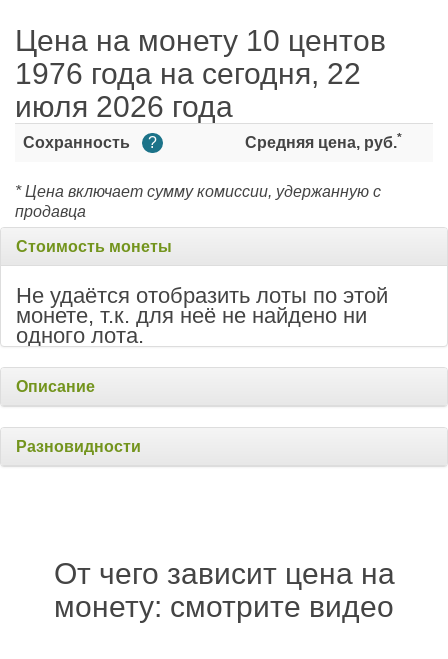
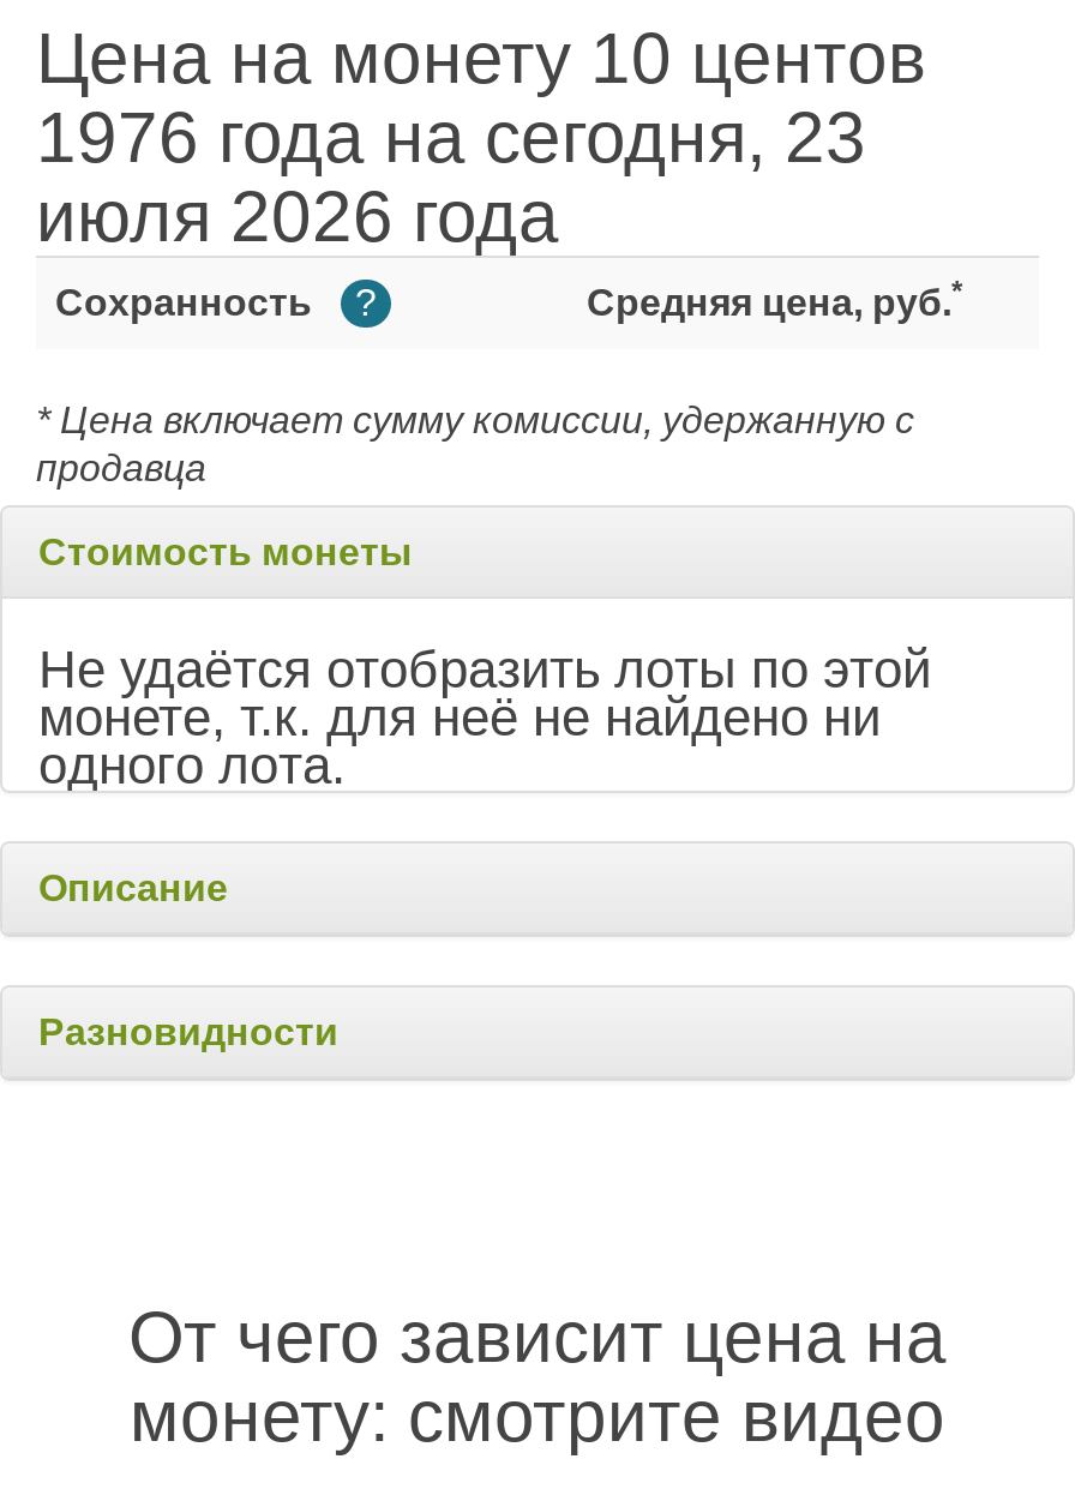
[15,57,361,90] 1976 года на сегодня, 22 -> [36,97,866,176] 1976 года на сегодня, 23

